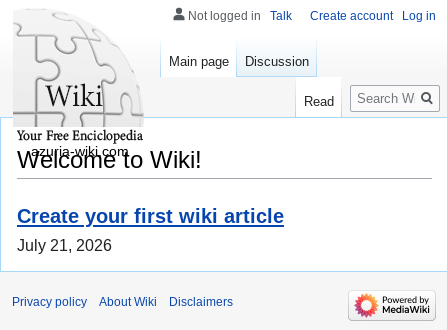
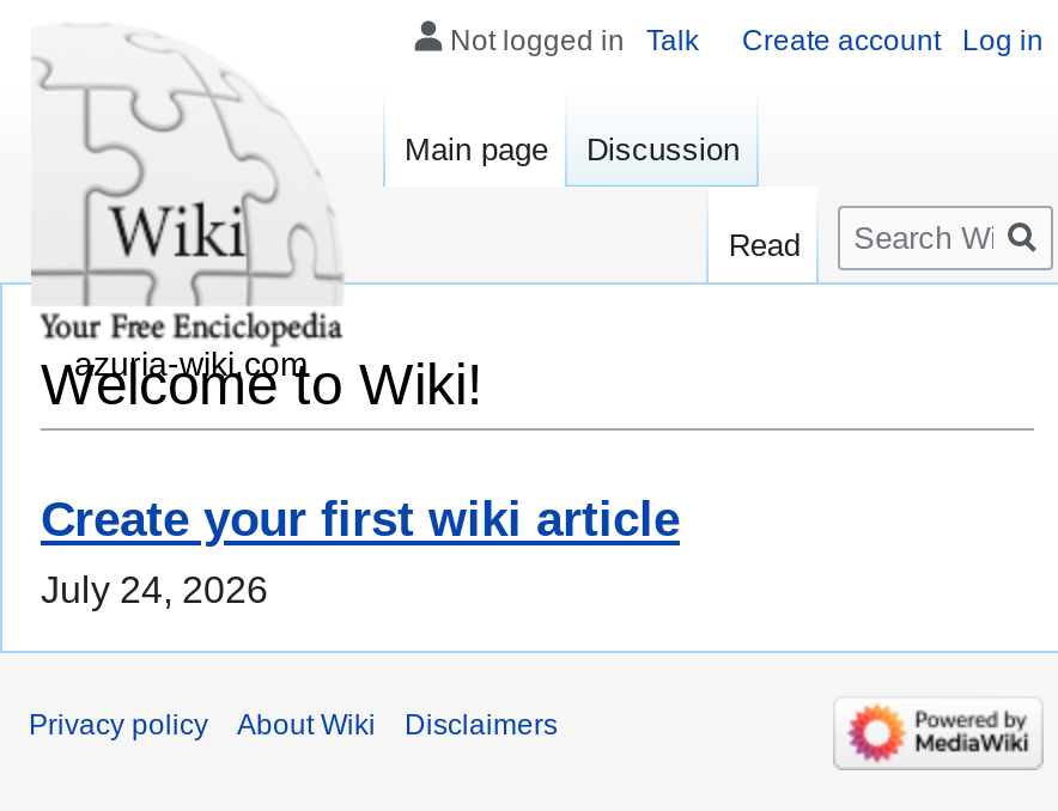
[17,237,112,254] July 21, 2026 -> [41,570,268,611] July 24, 2026

